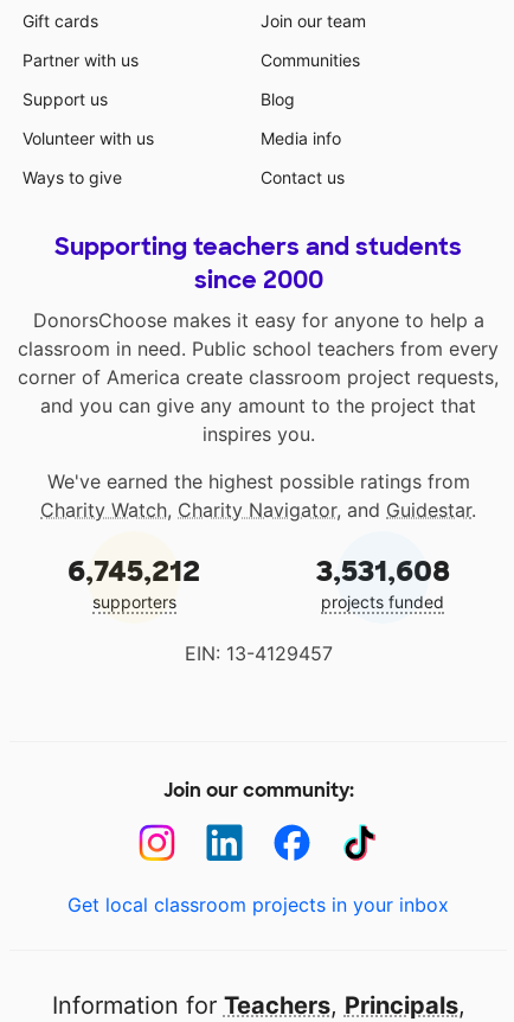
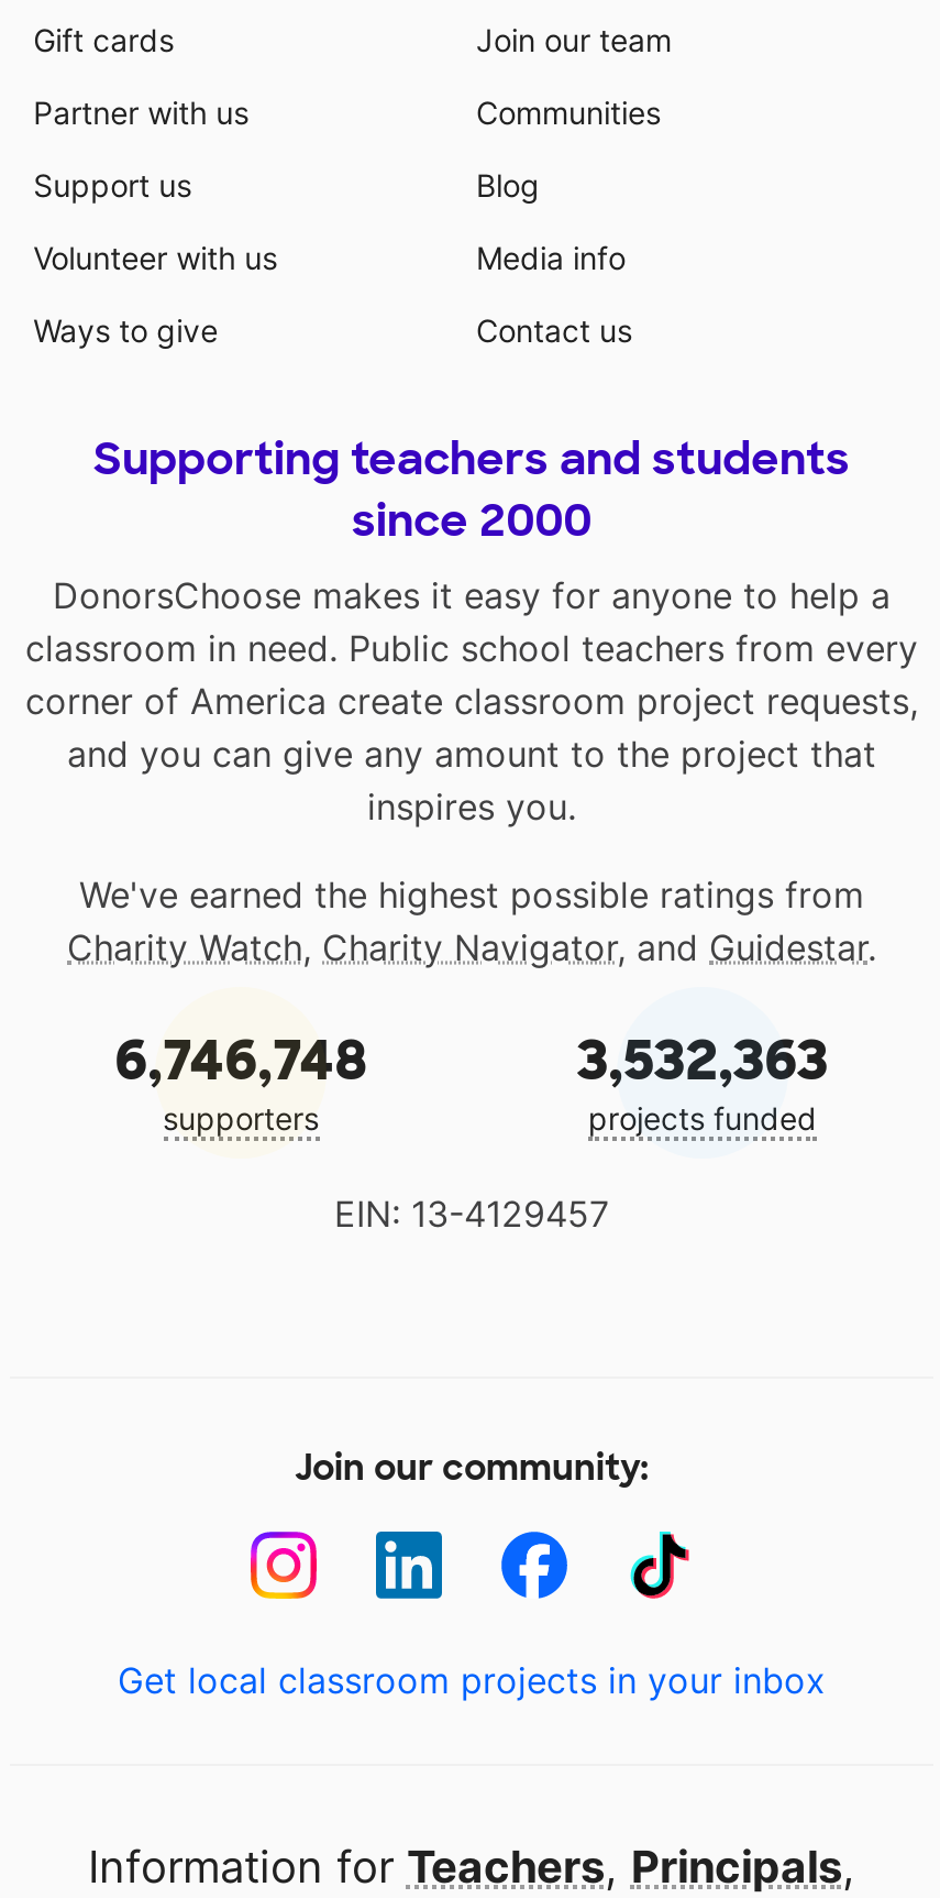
[68,552,200,589] 6,745,212 -> [114,1027,367,1095] 6,746,748
[316,552,449,589] 3,531,608 -> [577,1027,828,1095] 3,532,363

